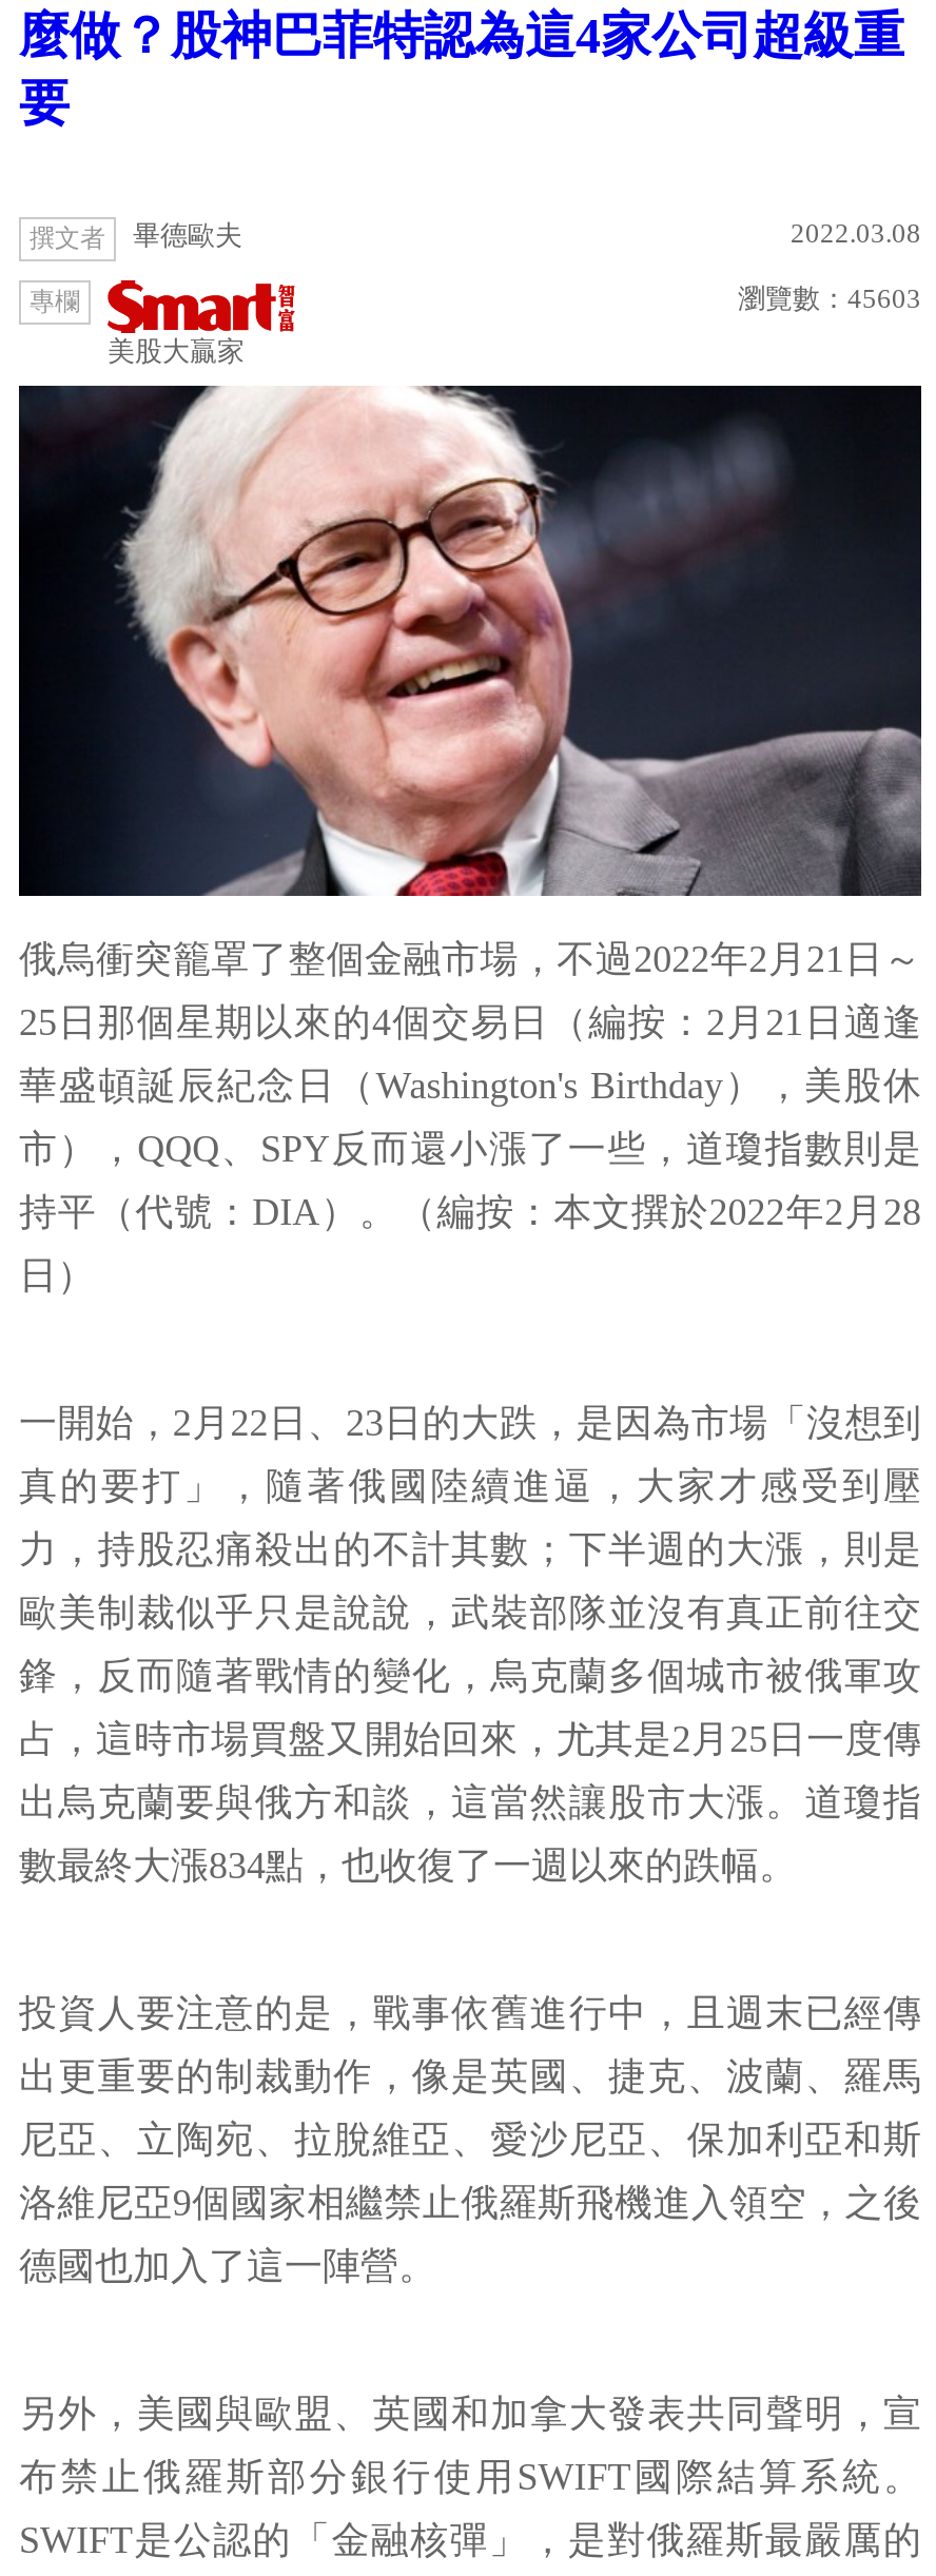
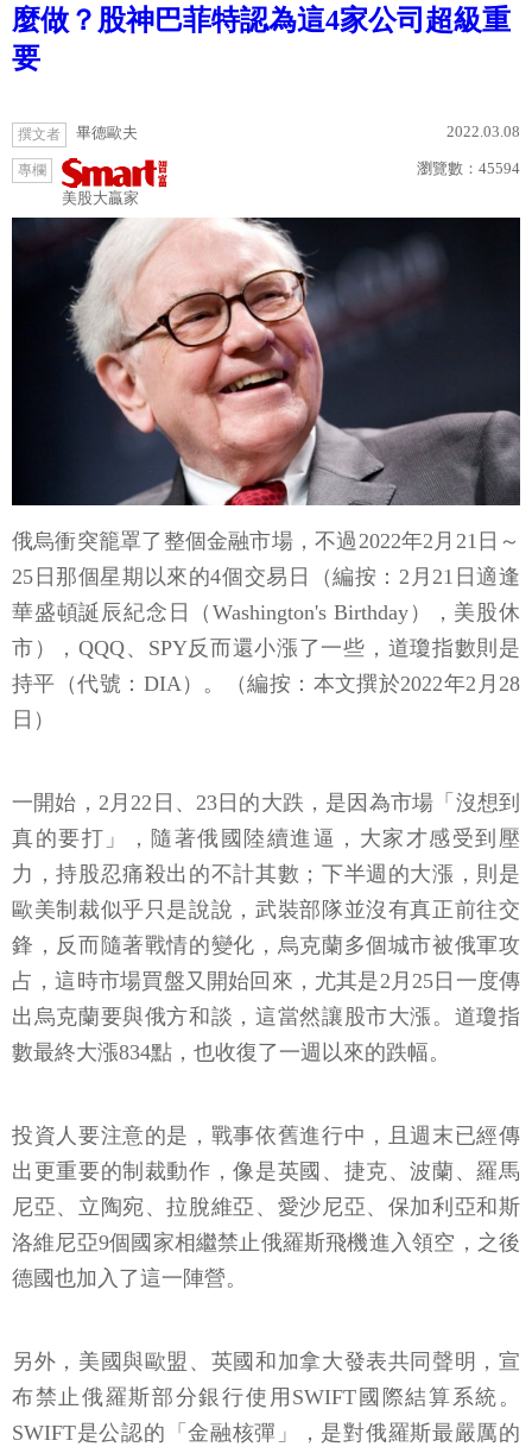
[738,282,921,314] 瀏覽數：45603 -> [417,159,520,177] 瀏覽數：45594

